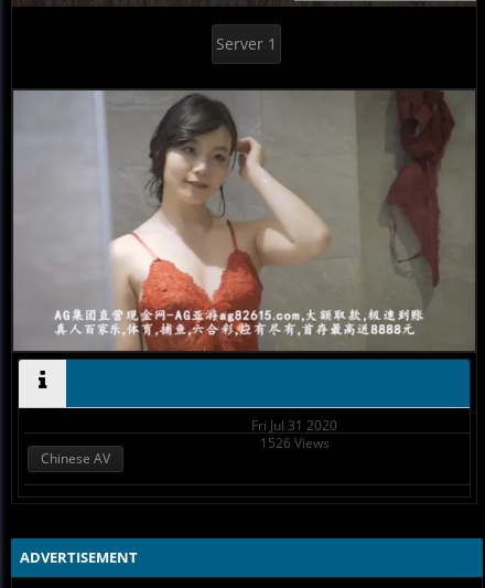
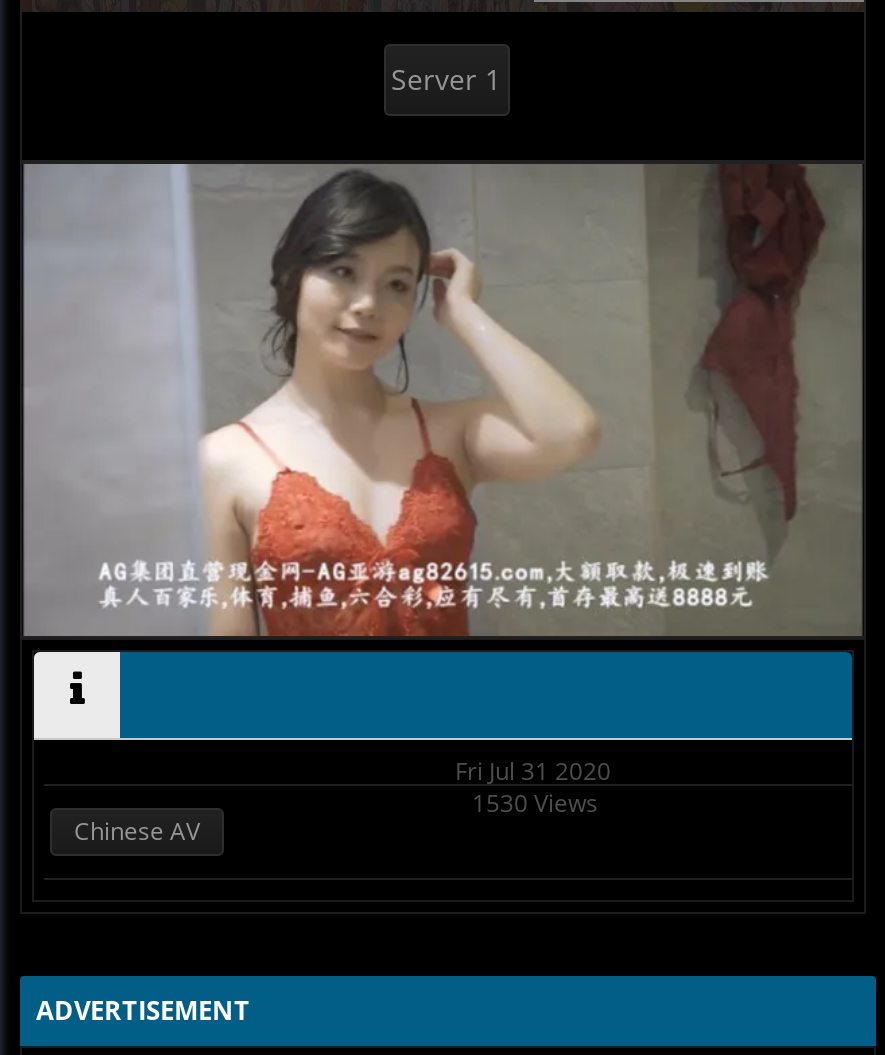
[260,434,330,453] 1526 Views -> [472,787,598,821] 1530 Views

